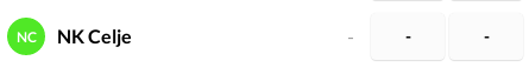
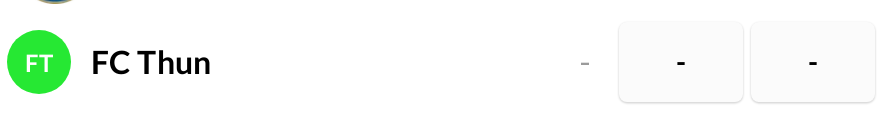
[16,25,132,47] NC | NK Celje -> [25,42,211,80] FT | FC Thun

